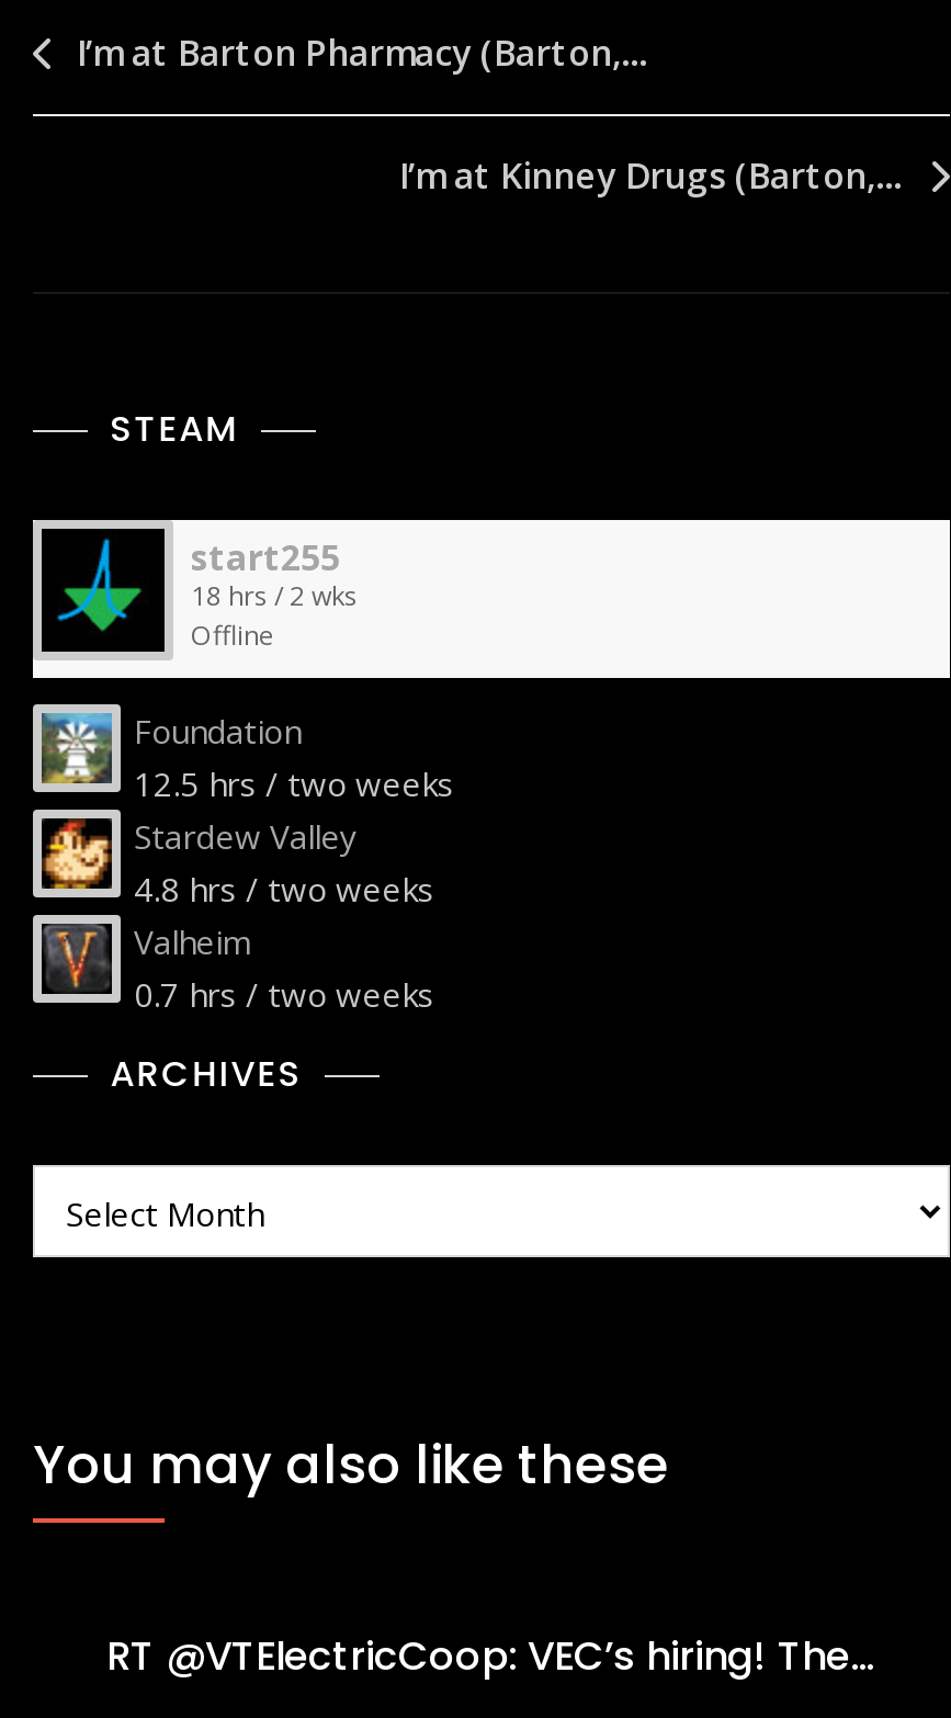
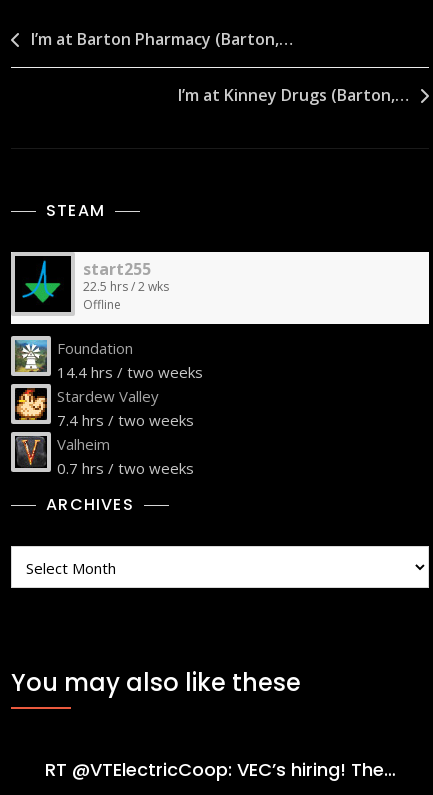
[191,577,358,615] 18 hrs / 2 wks -> [83,278,169,295] 22.5 hrs / 2 wks
[134,762,454,806] 12.5 hrs / two weeks -> [57,362,203,382] 14.4 hrs / two weeks
[134,867,434,911] 4.8 hrs / two weeks -> [57,410,194,430] 7.4 hrs / two weeks

